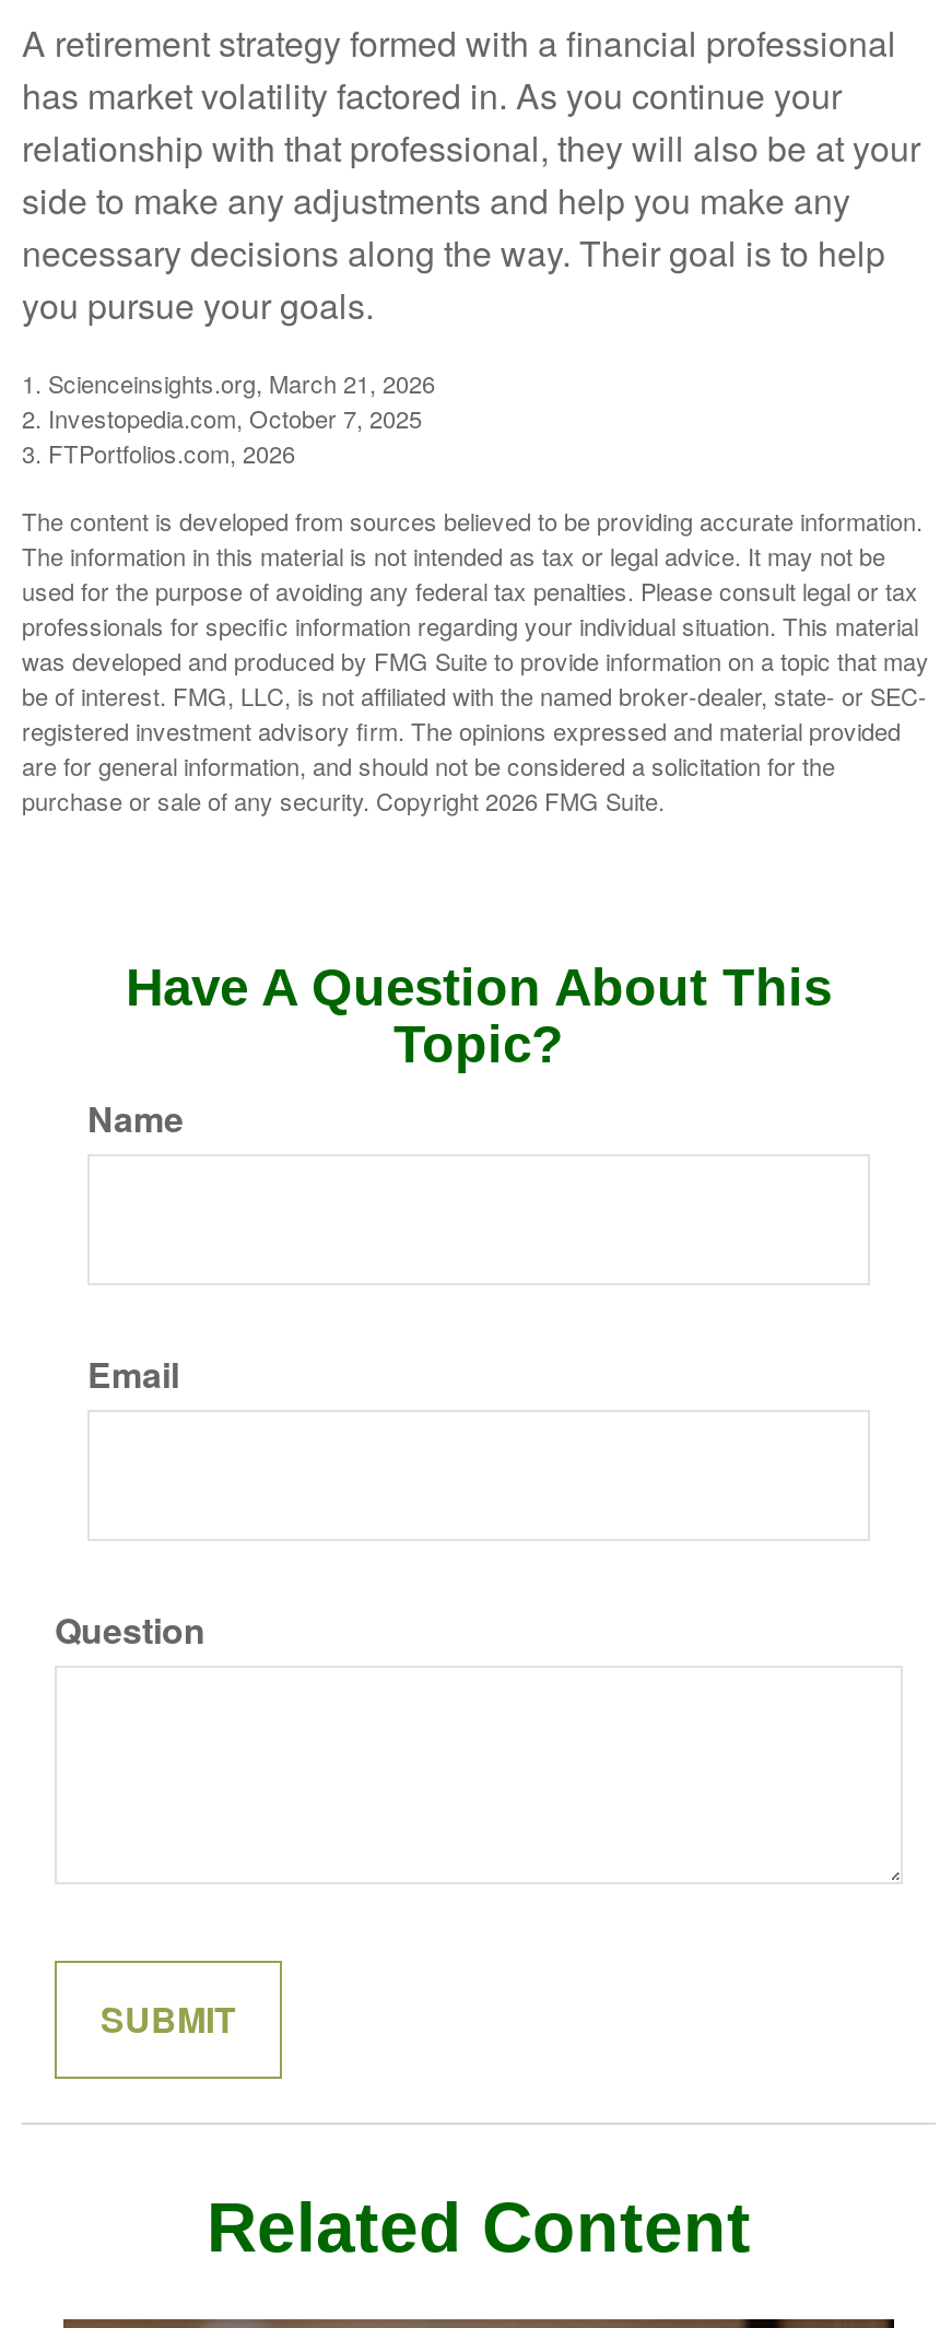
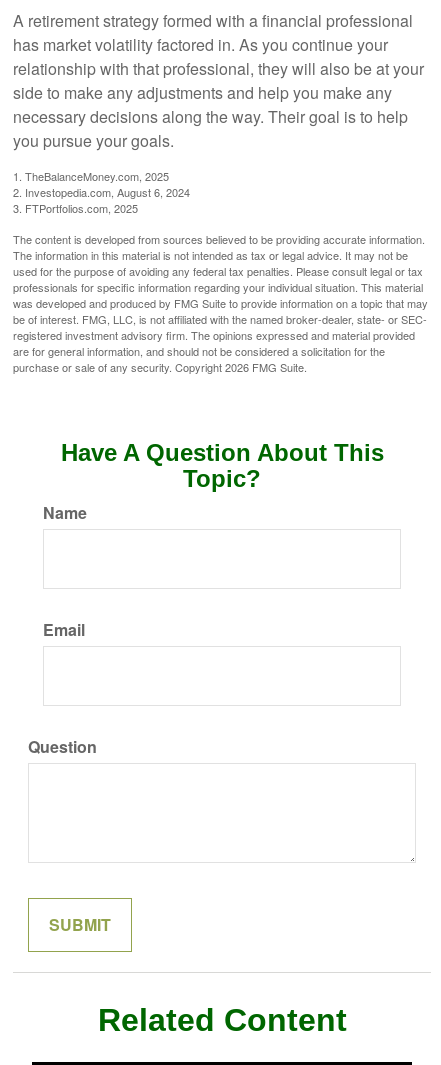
[22,365,435,470] 1. Scienceinsights.org, March 21, 2026 | 2. Investopedia.com, October 7, 2025 | 3. FTPortfolios.com, 2026 -> [13,168,190,216] 1. TheBalanceMoney.com, 2025 | 2. Investopedia.com, August 6, 2024 | 3. FTPortfolios.com, 2025

